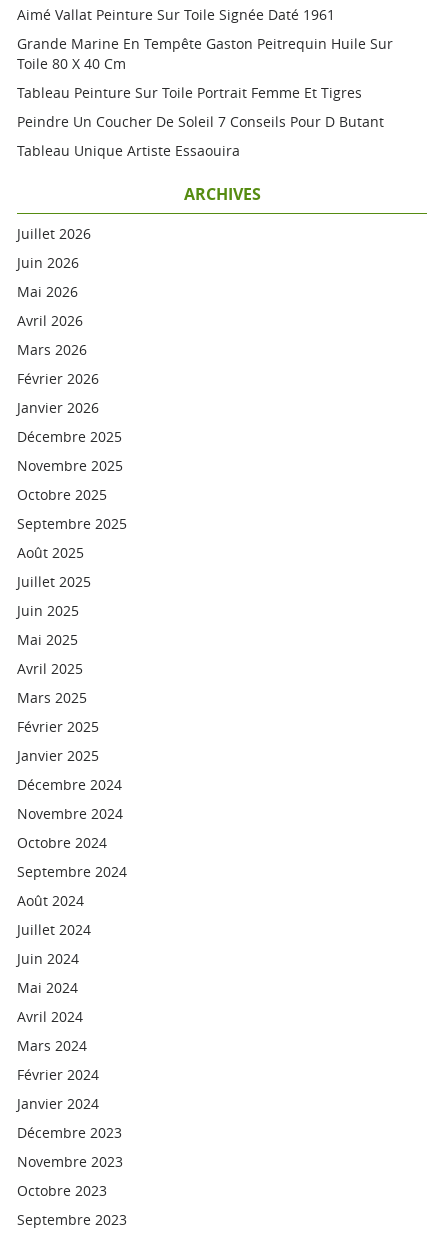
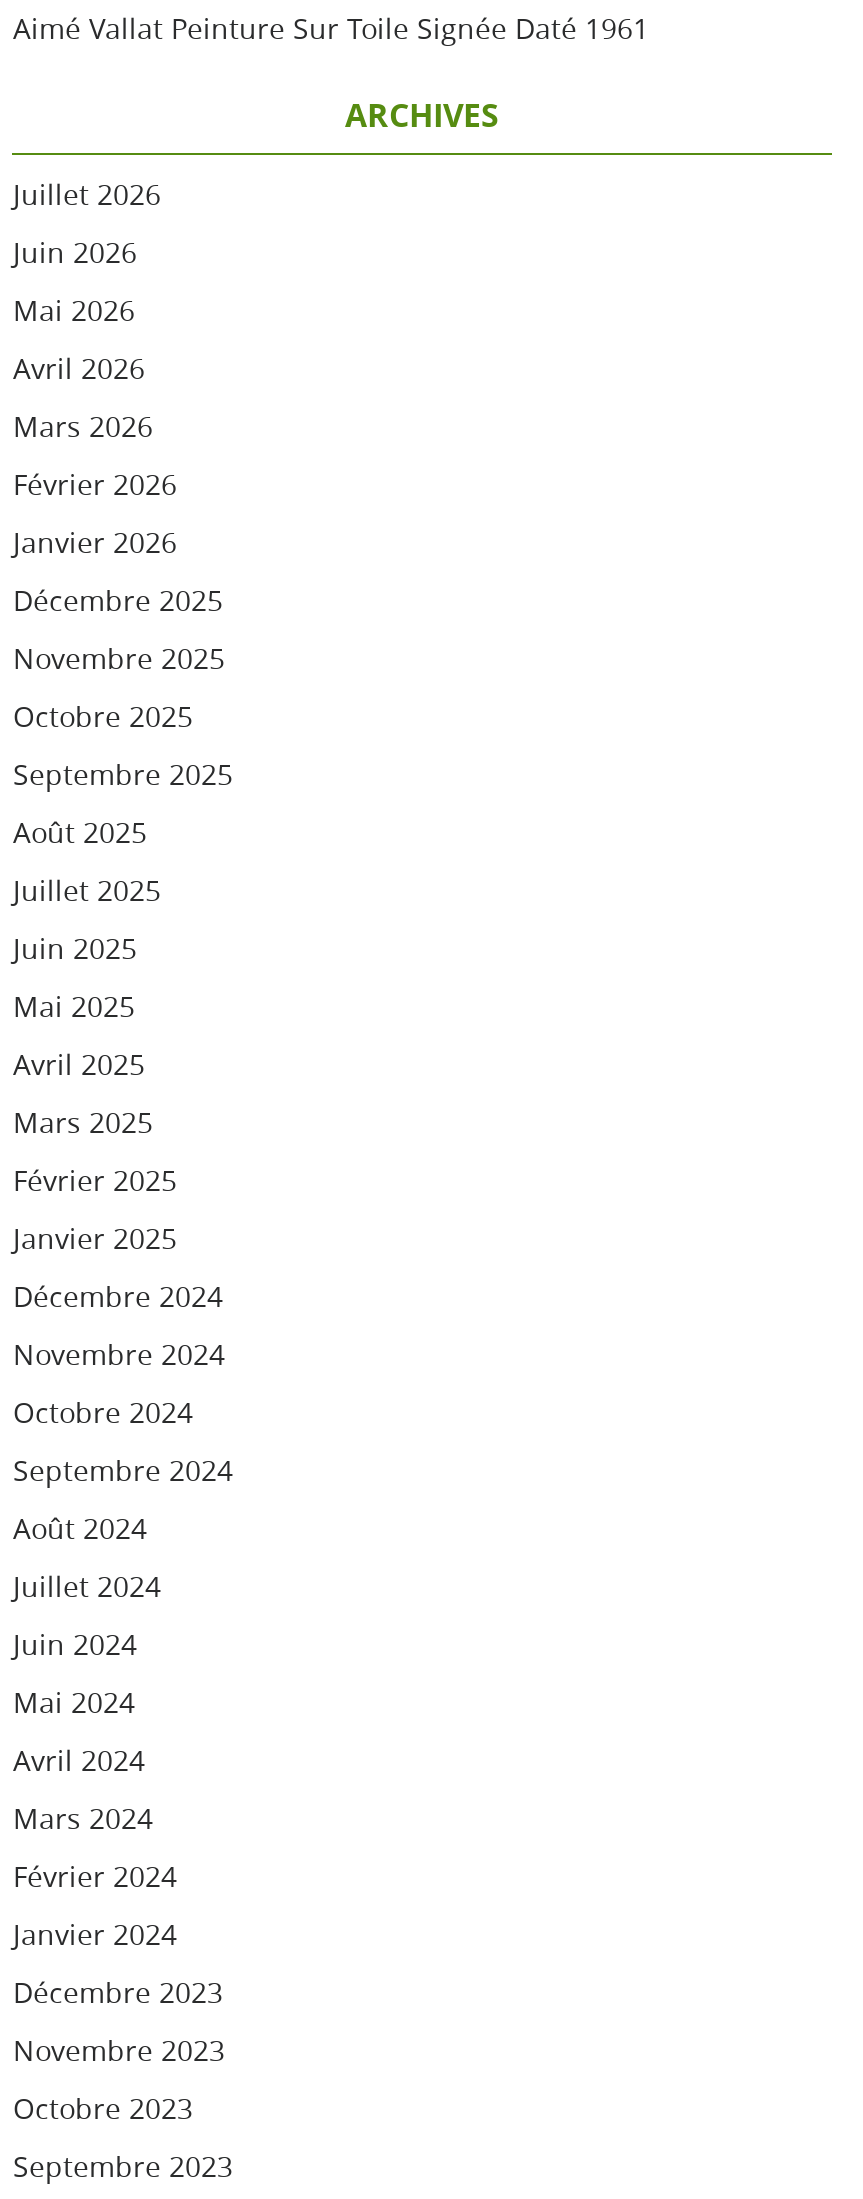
[17,34,393,160] Grande Marine En Tempête Gaston Peitrequin Huile Sur | Toile 80 X 40 Cm | Tableau Peinture Sur Toile Portrait Femme Et Tigres | Peindre Un Coucher De Soleil 7 Conseils Pour D Butant | Tableau Unique Artiste Essaouira -> none

